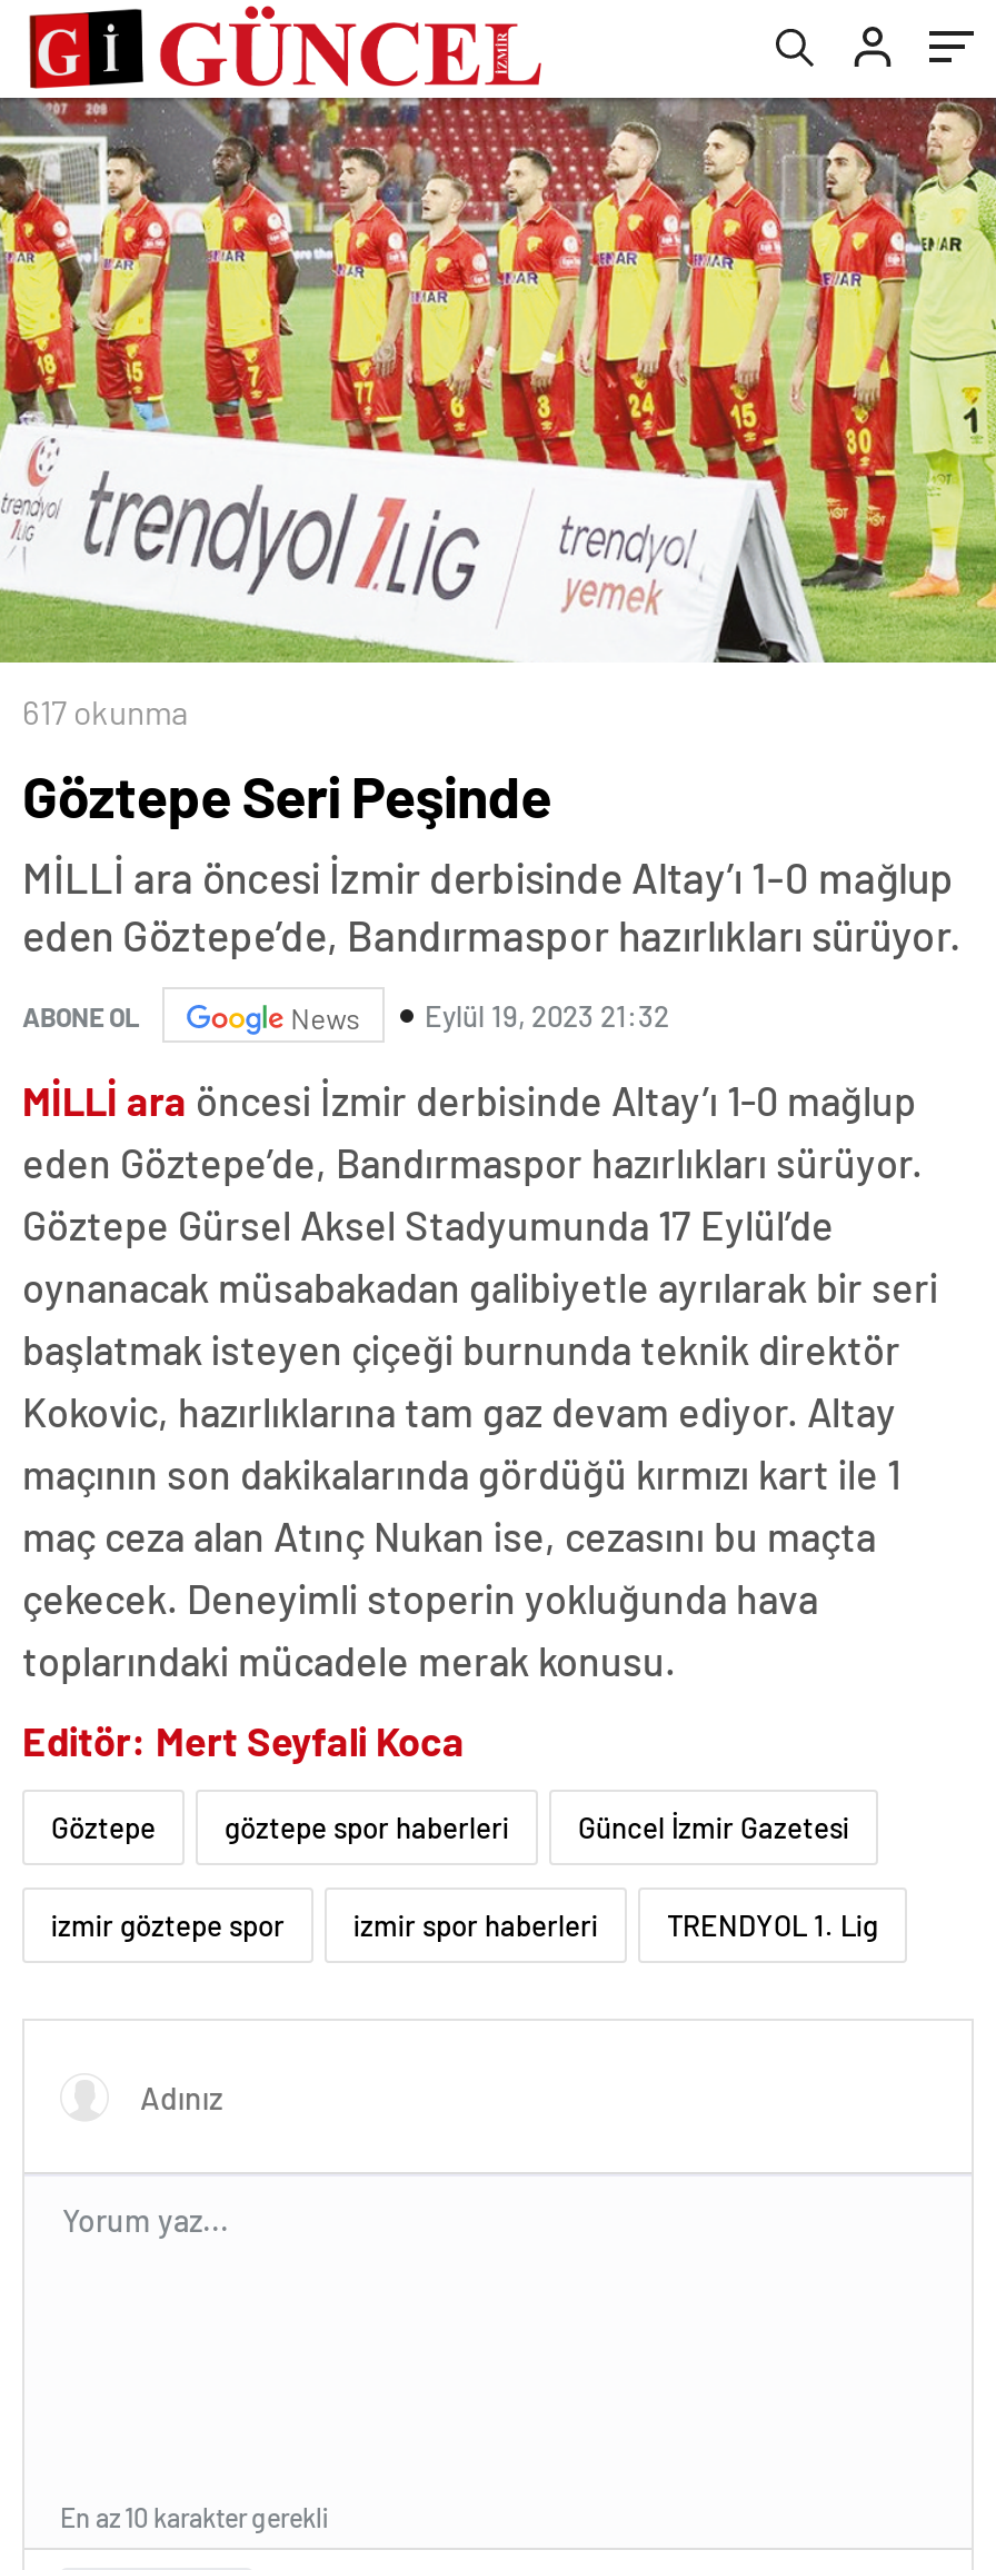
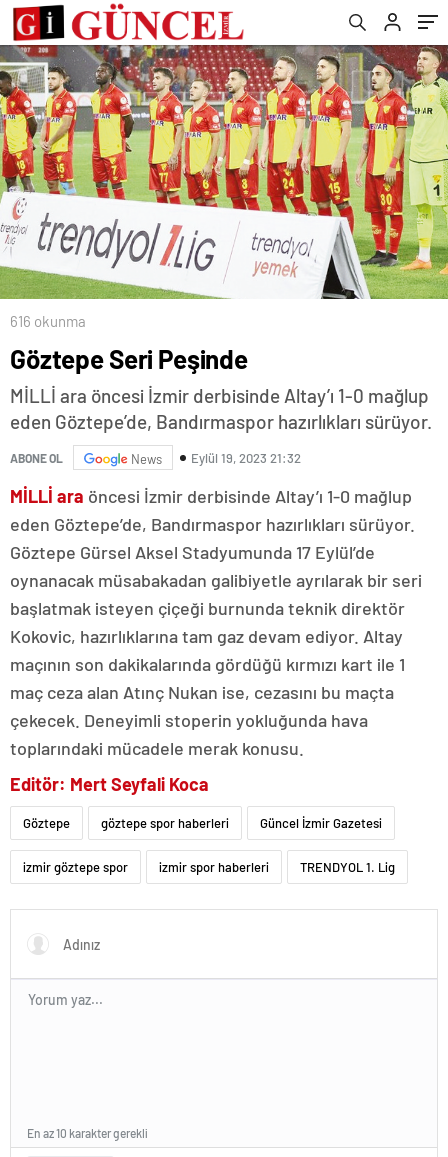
[22,692,189,732] 617 okunma -> [10,312,86,330] 616 okunma

